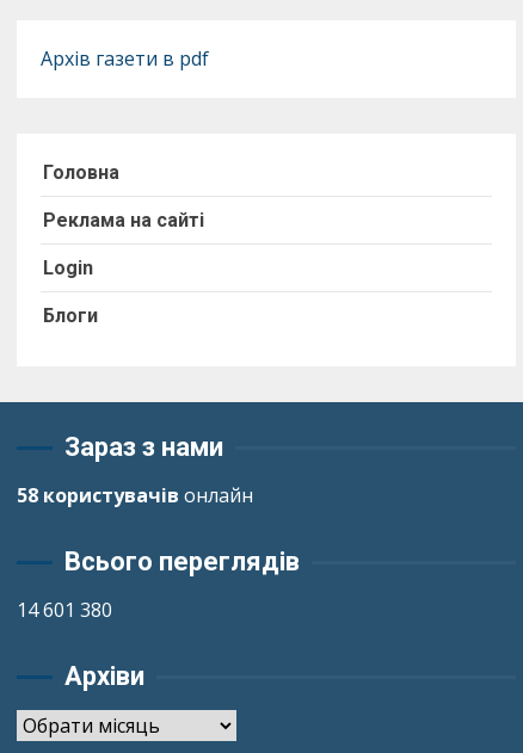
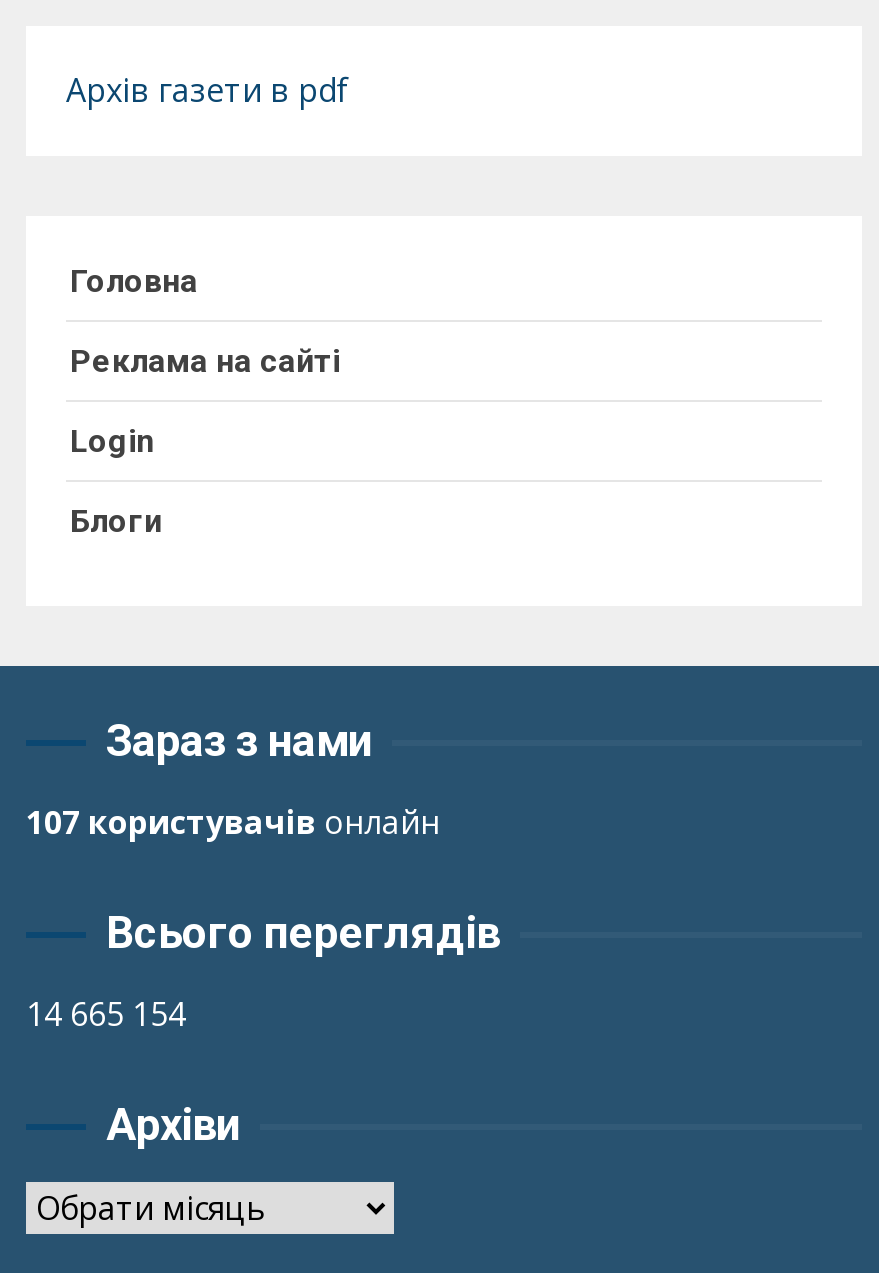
[17,482,253,509] 58 користувачів онлайн -> [26,800,440,844] 107 користувачів онлайн
[17,597,112,623] 14 601 380 -> [26,992,186,1036] 14 665 154

